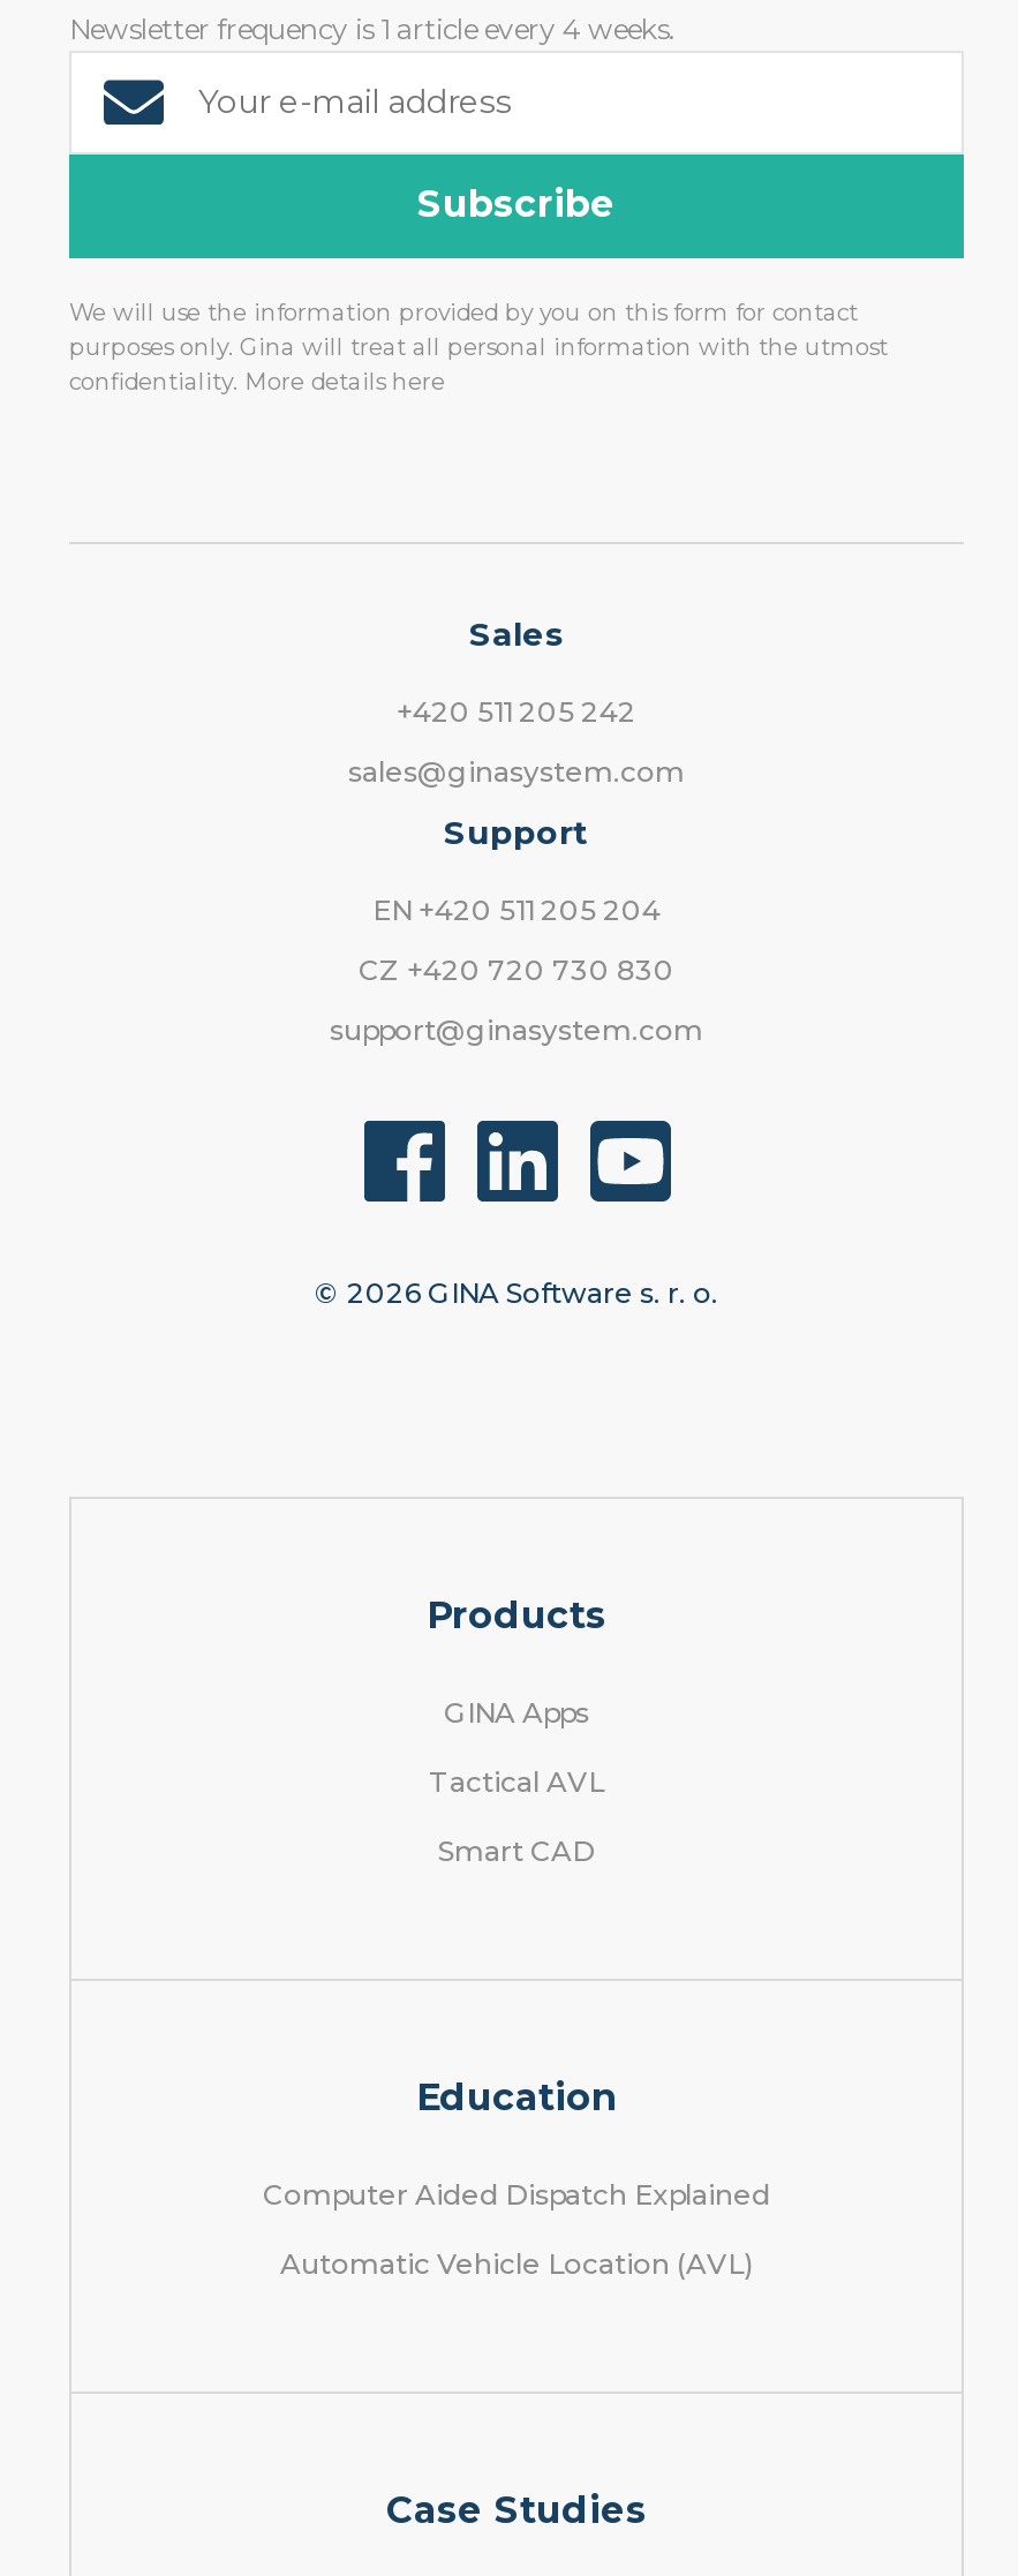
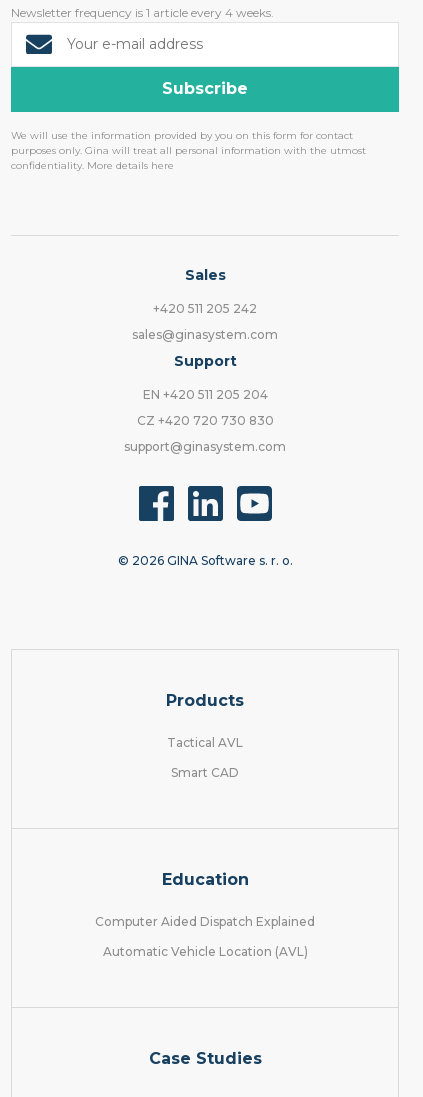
[444,1694,589,1729] GINA Apps -> none

